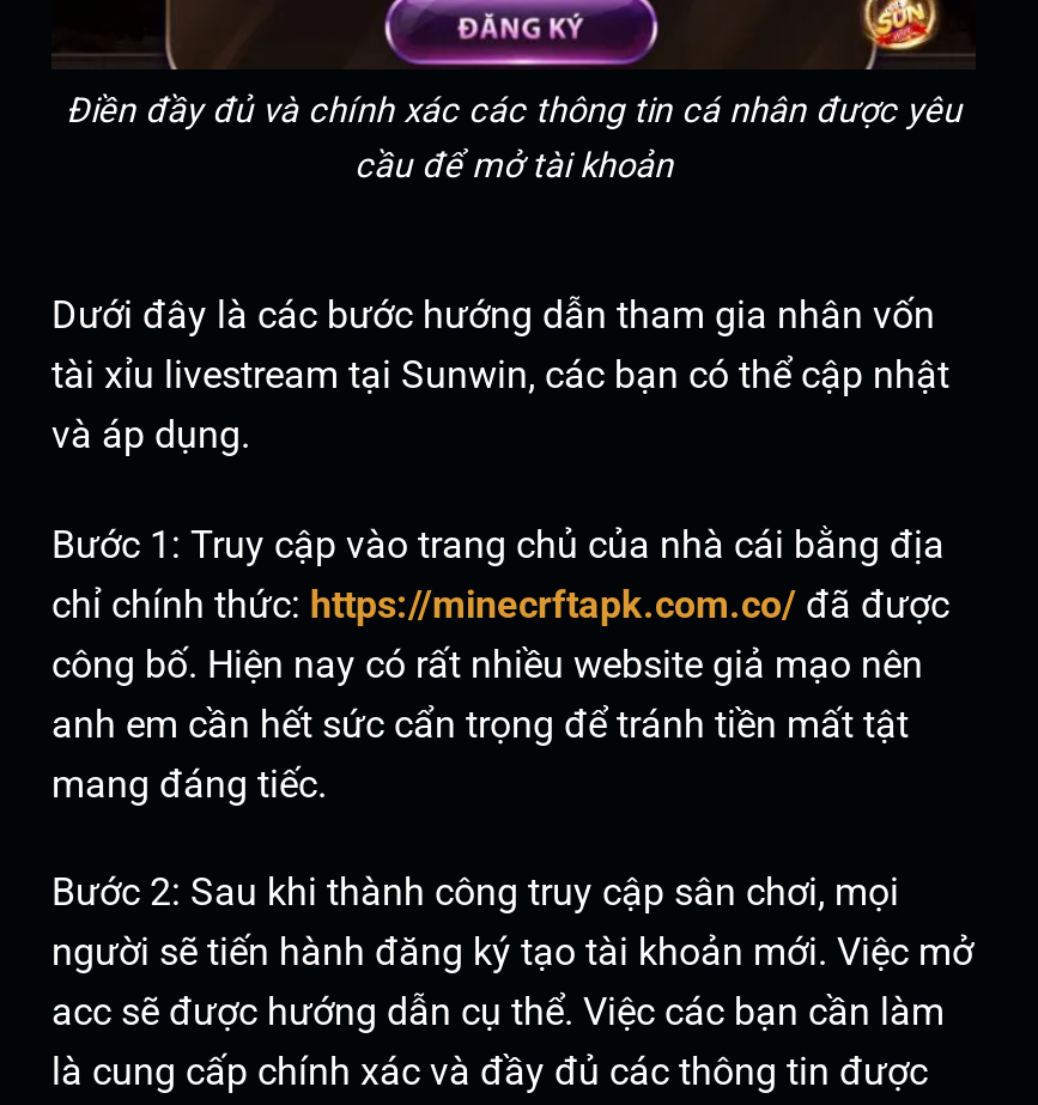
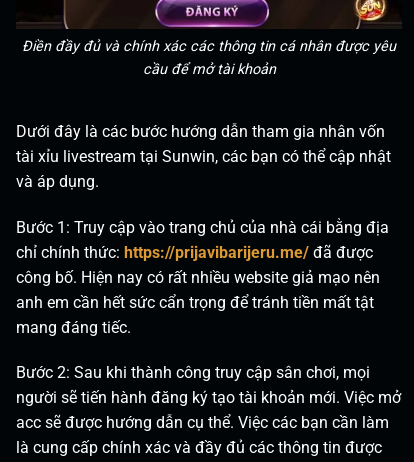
[51,581,949,626] chỉ chính thức: https://minecrftapk.com.co/ đã được -> [16,242,373,261] chỉ chính thức: https://prijavibarijeru.me/ đã được

